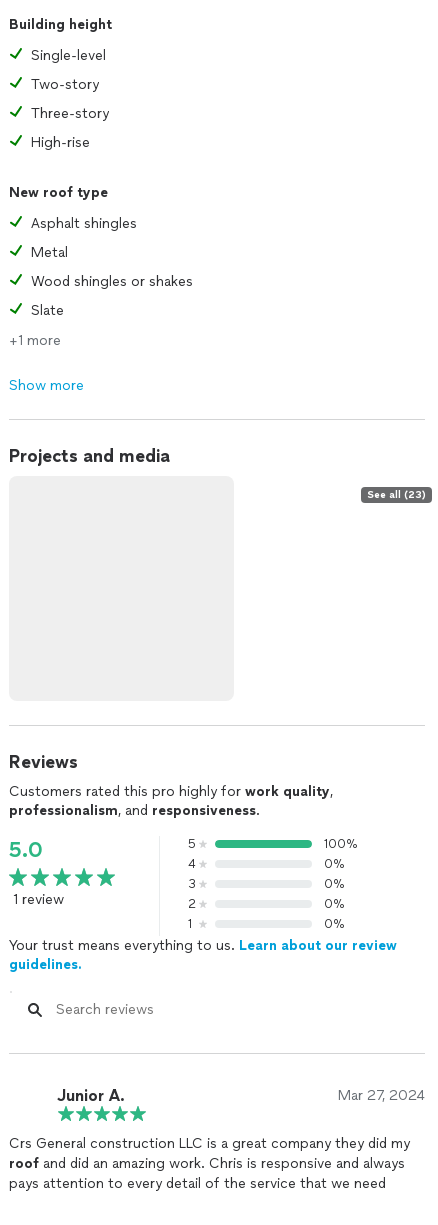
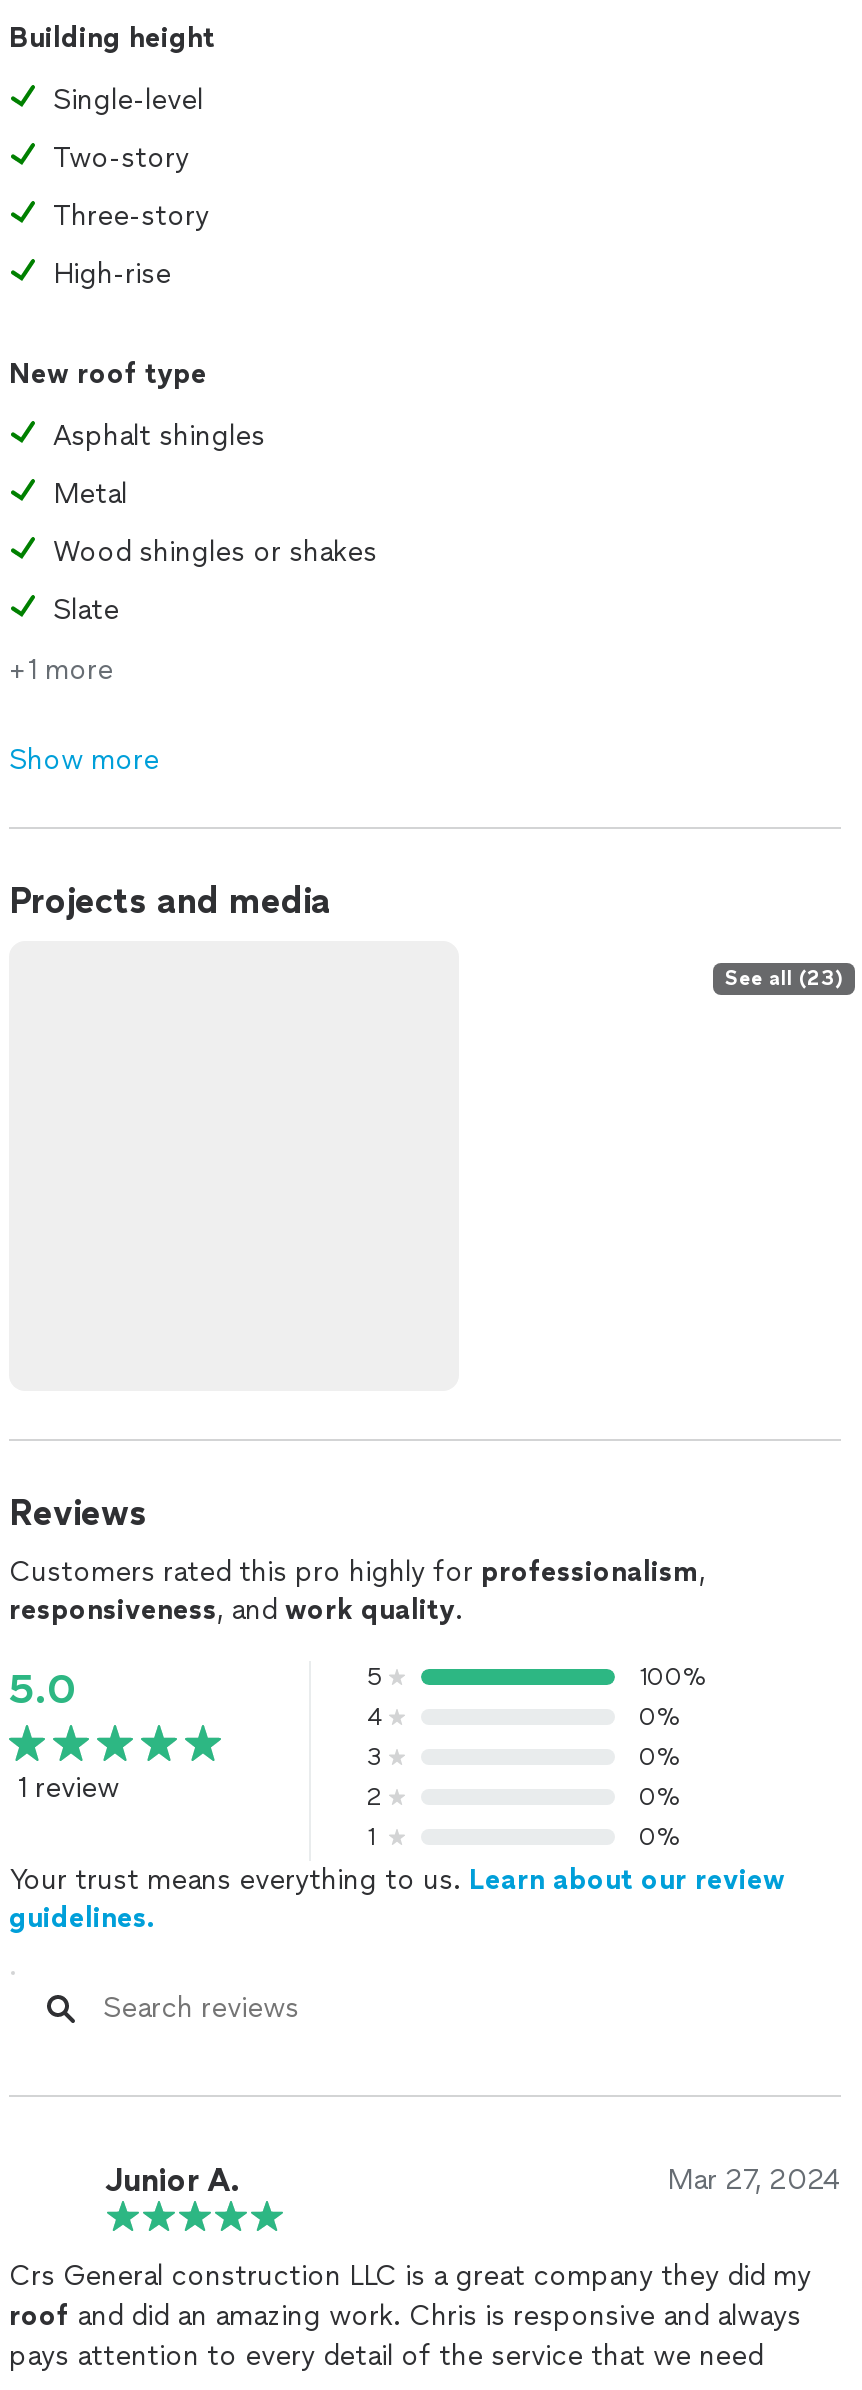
[9,783,333,819] Customers rated this pro highly for work quality, | professionalism, and responsiveness. -> [9,1555,705,1627] Customers rated this pro highly for professionalism, | responsiveness, and work quality.

